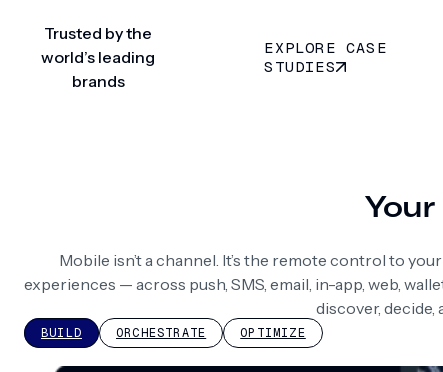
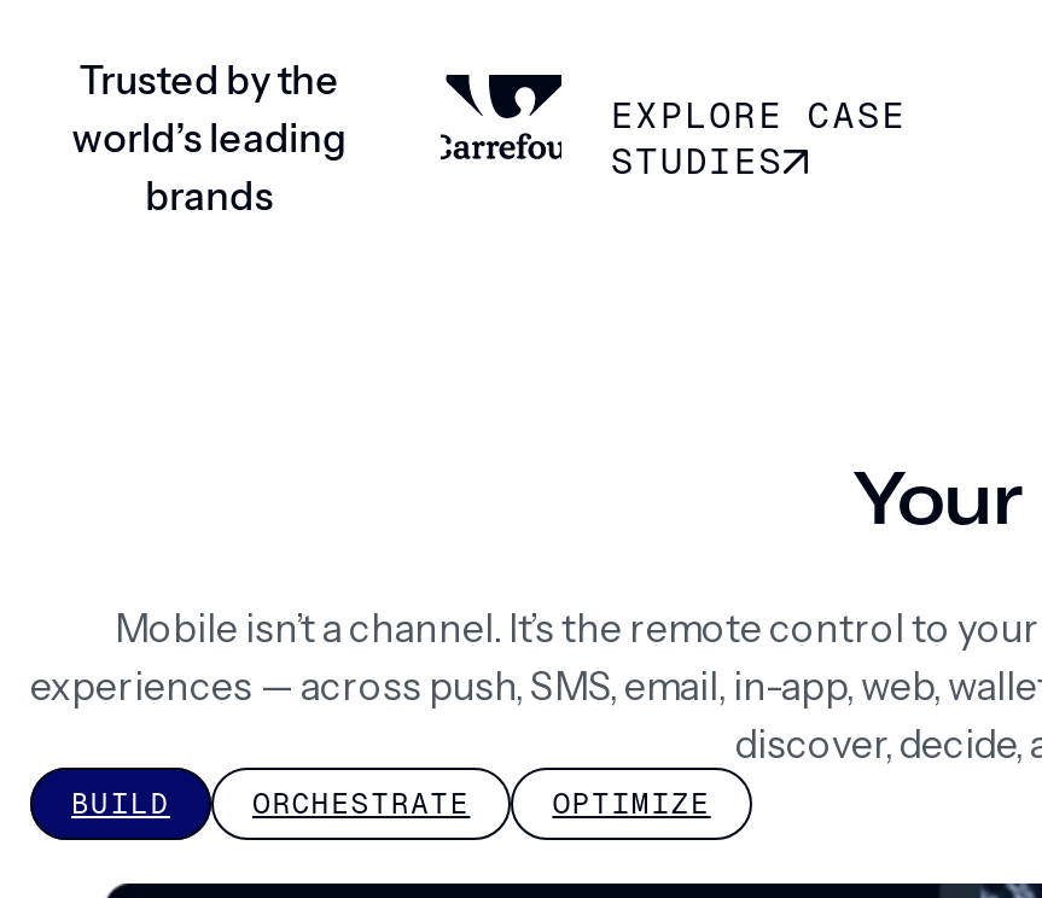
none -> [438,72,564,162] [image]

